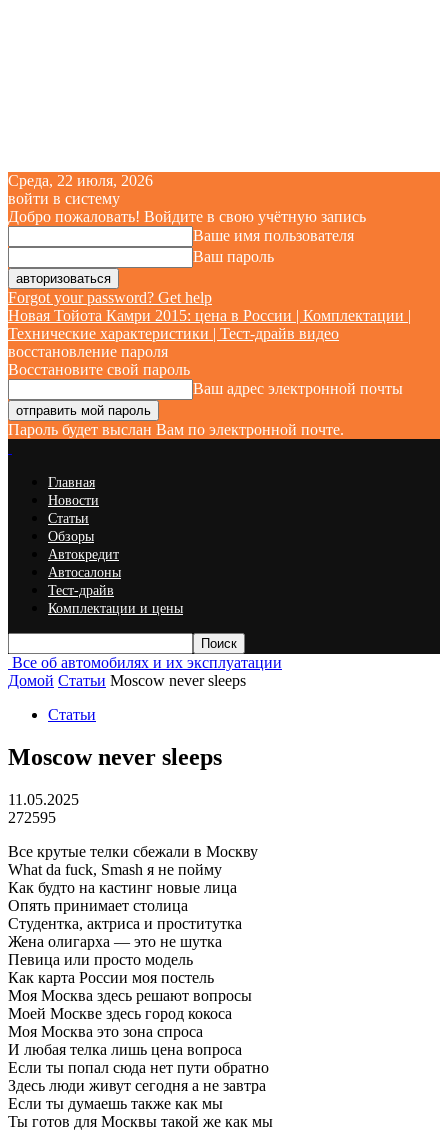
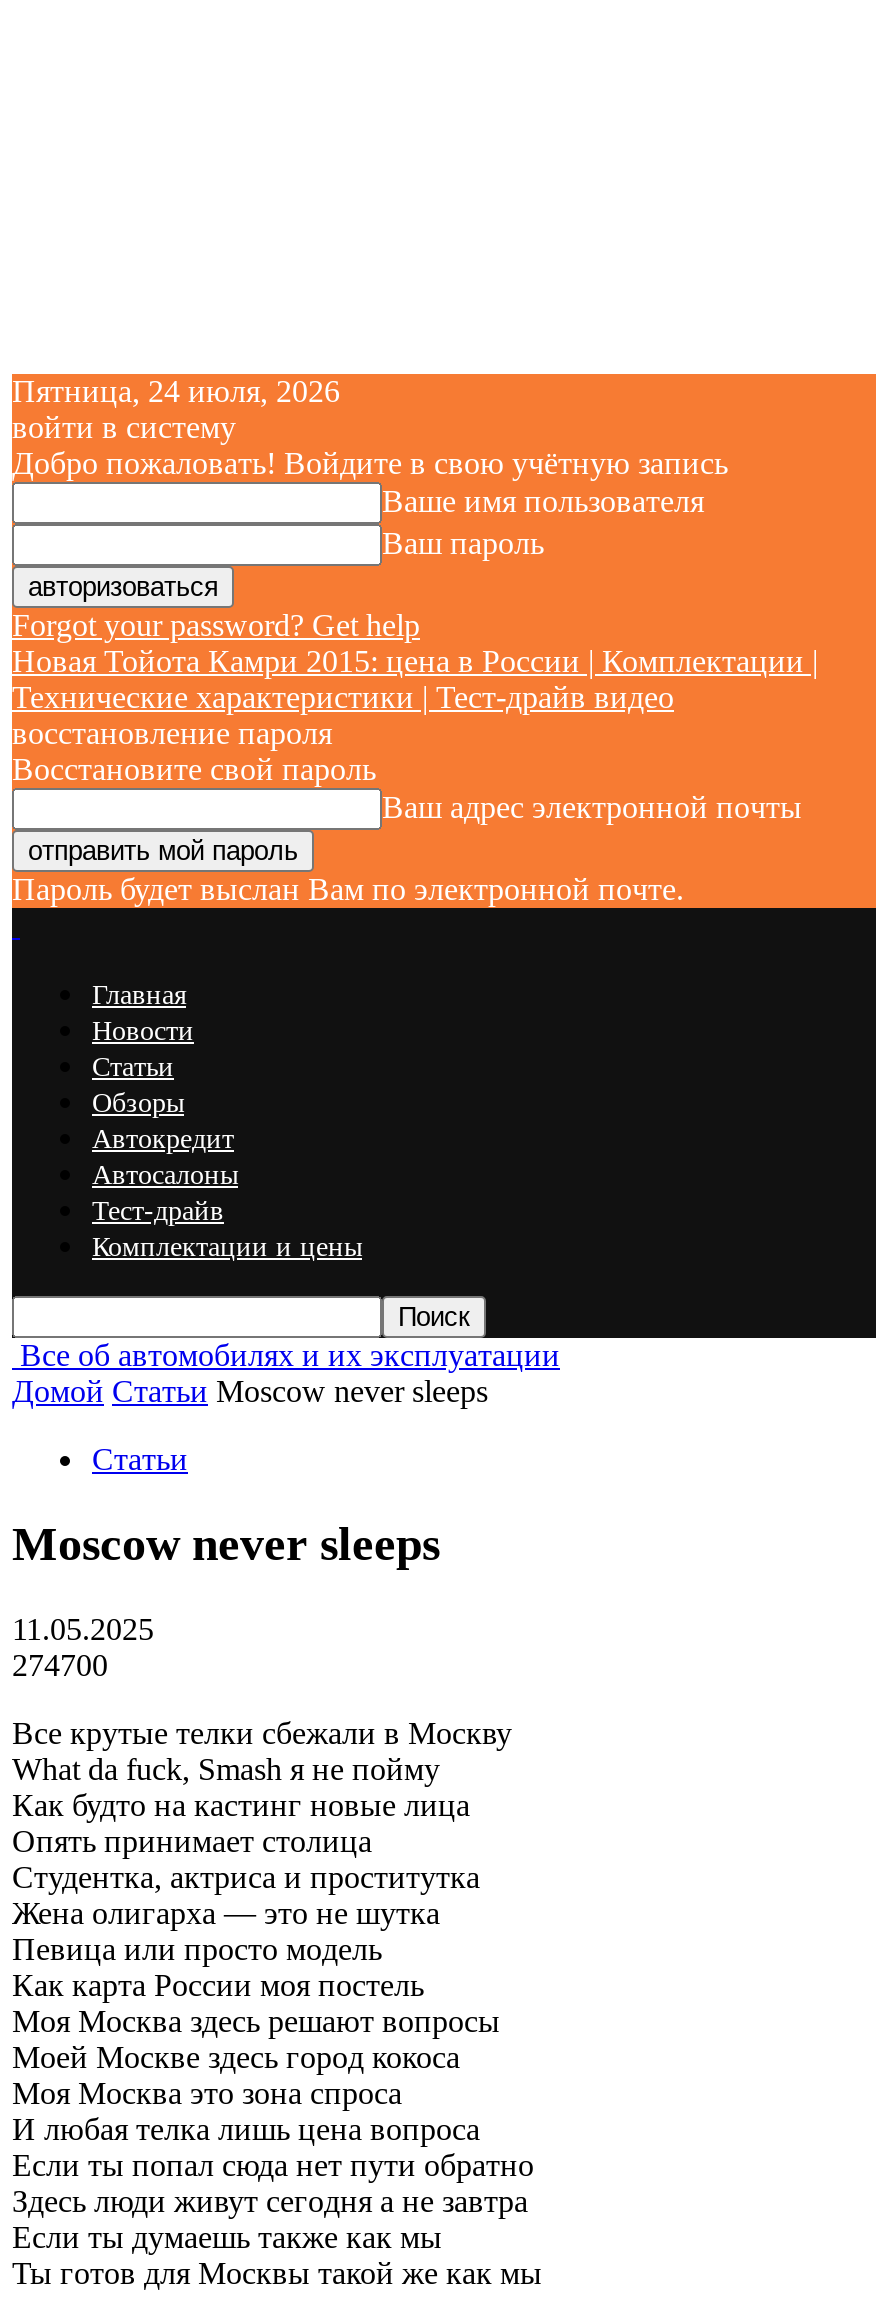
[8,172,153,189] Среда, 22 июля, 2026 -> [12,374,340,408] Пятница, 24 июля, 2026
[8,809,56,826] 272595 -> [12,1648,108,1682] 274700

